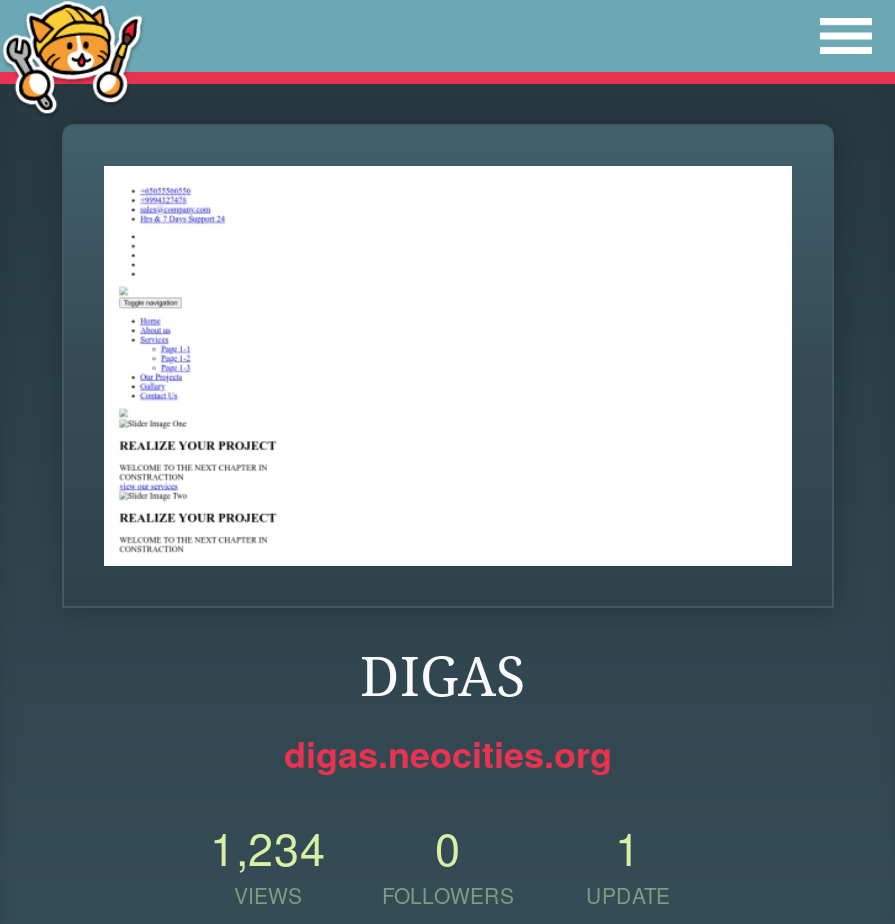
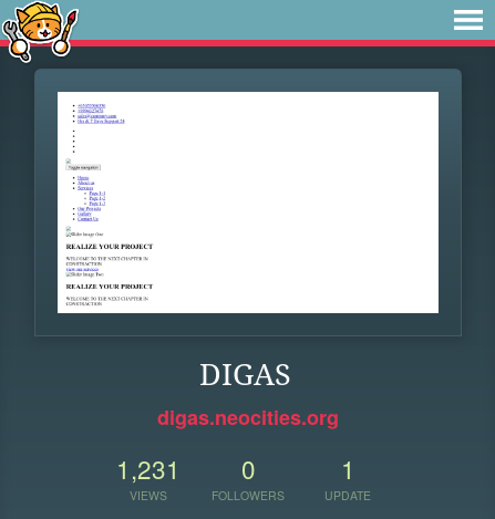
[210,813,461,877] 1,234 0 -> [116,450,255,485] 1,231 0

